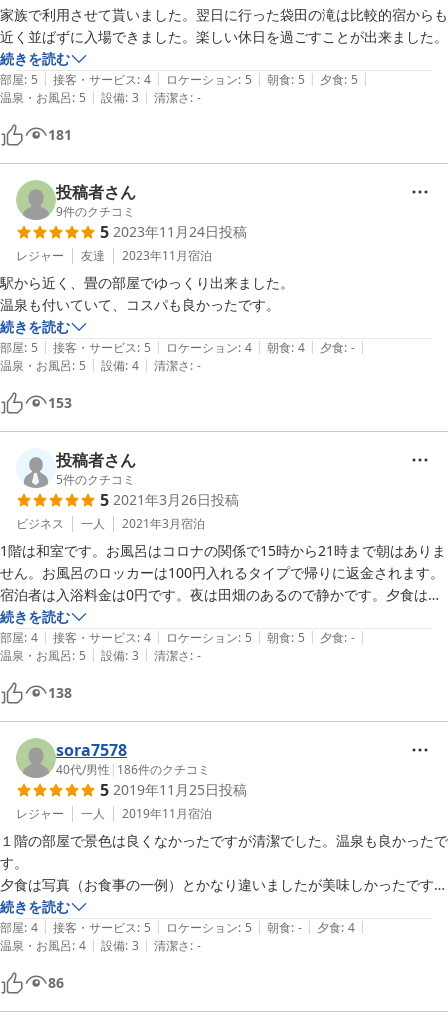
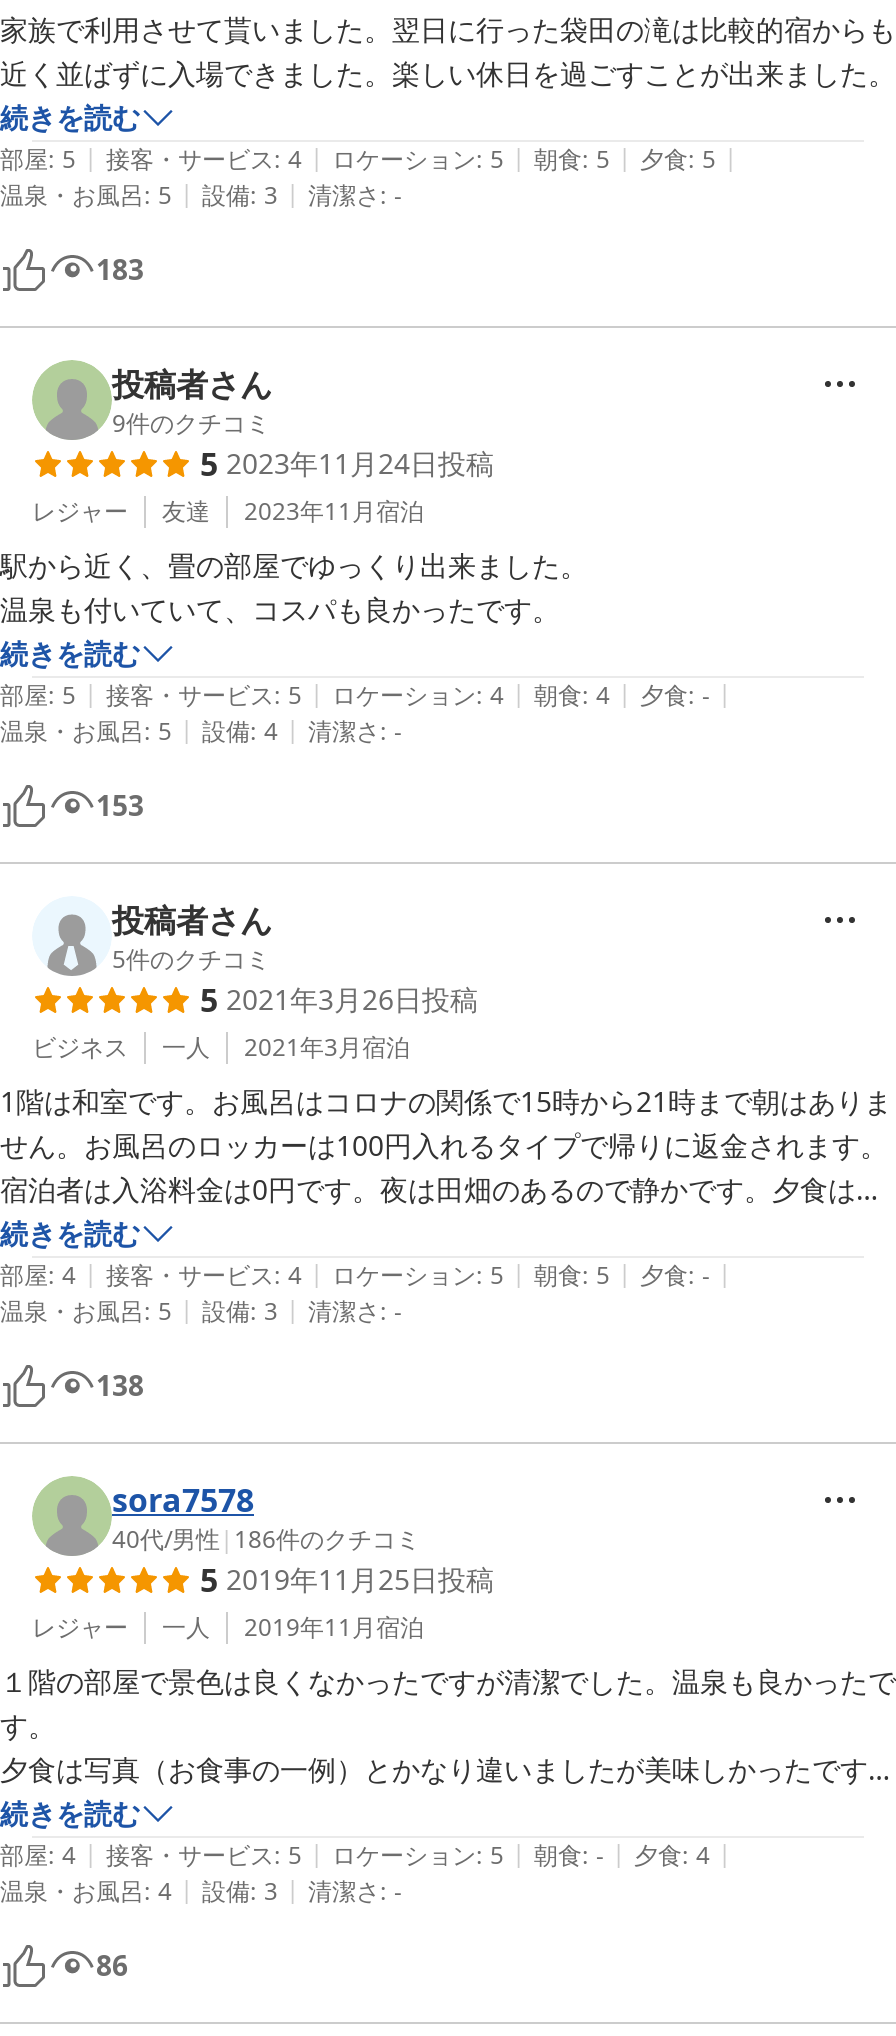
[48,125,72,144] 181 -> [96,250,144,288] 183

